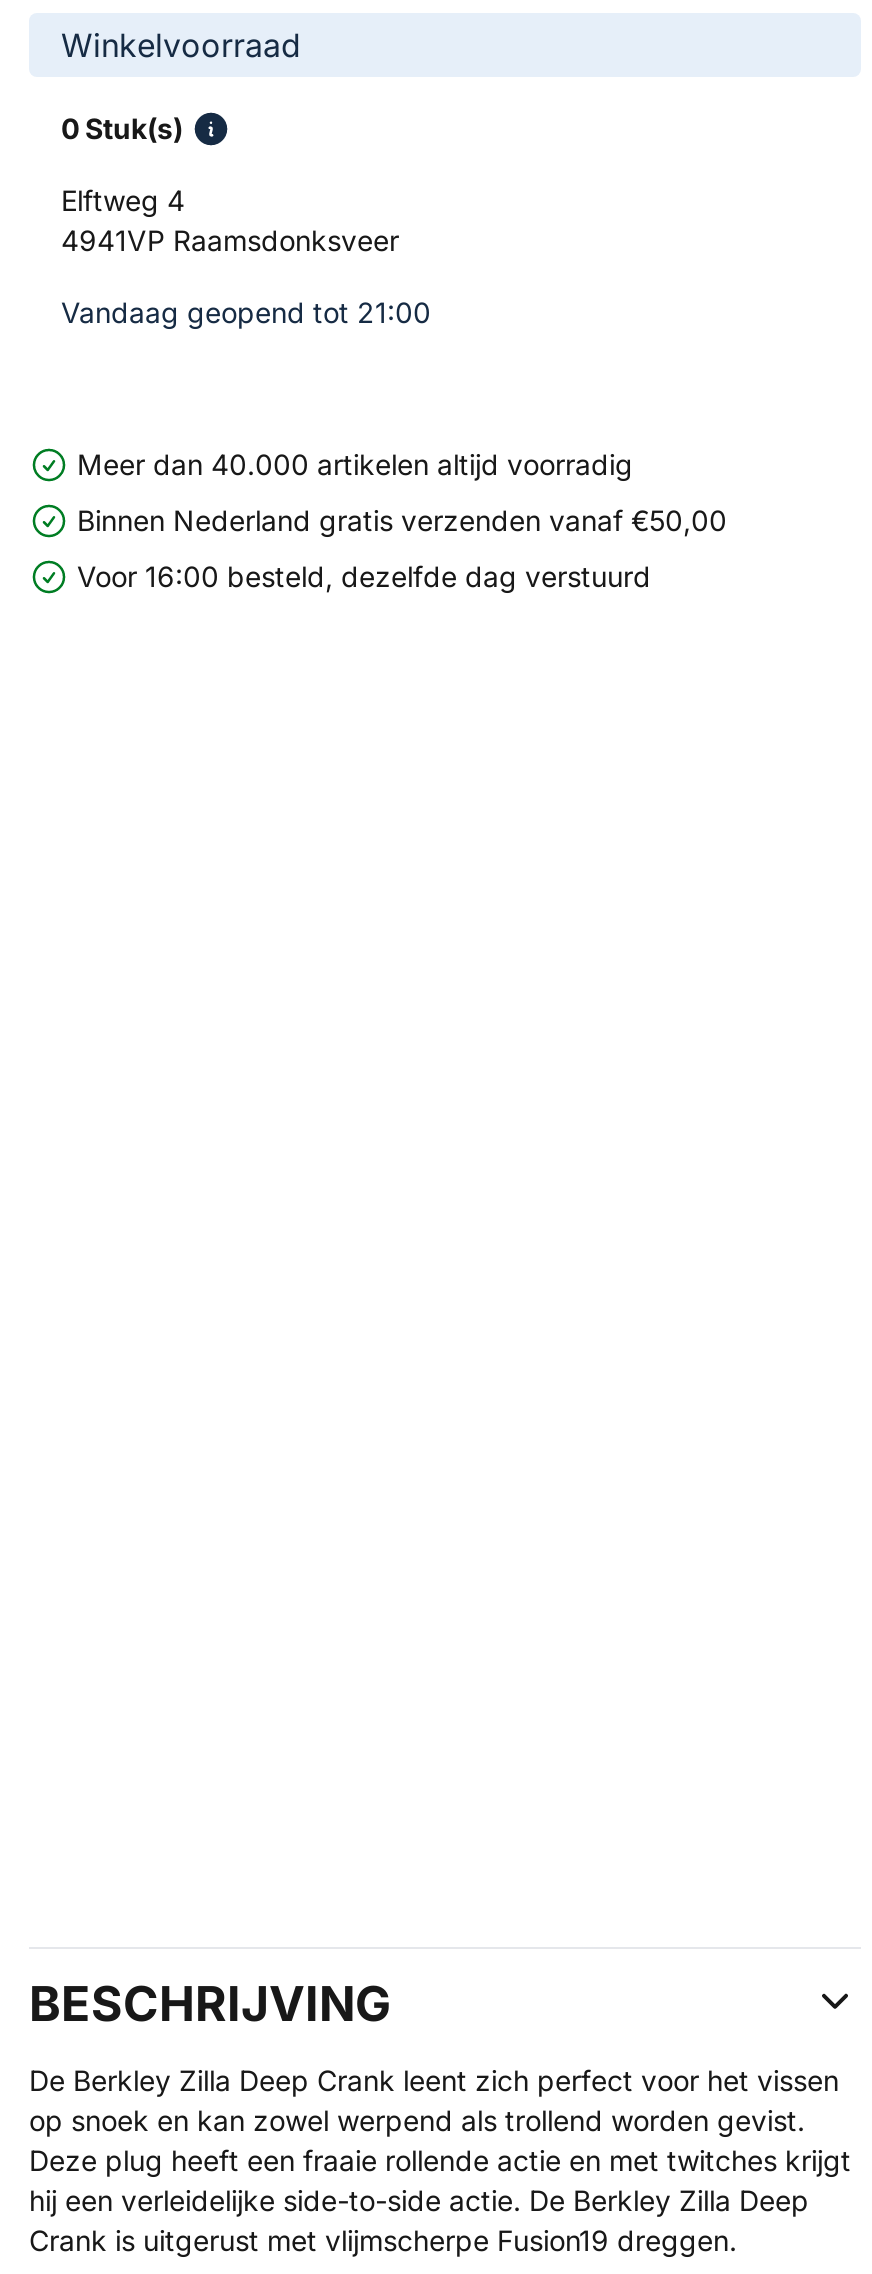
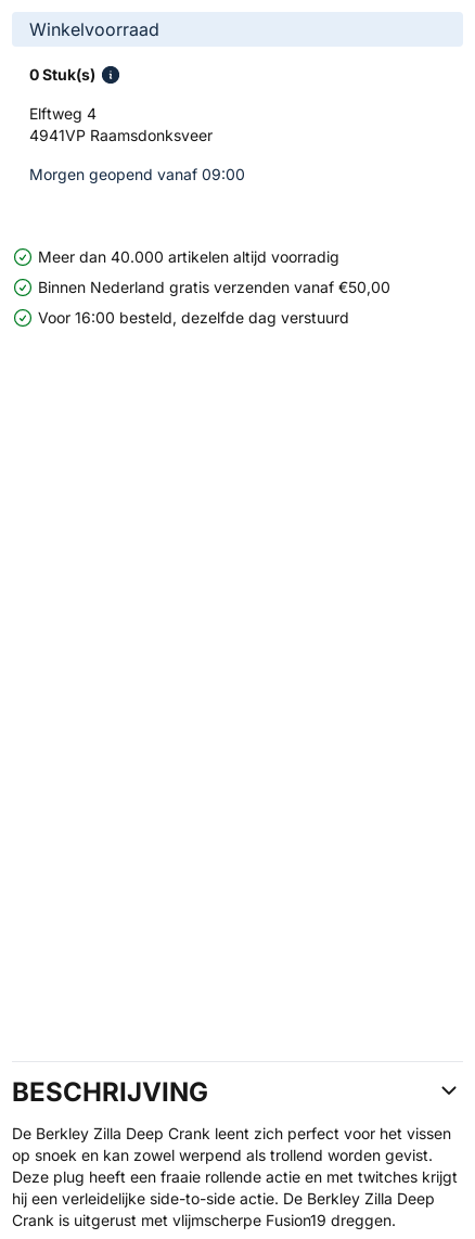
[79,294,431,328] Vandaag geopend tot 21:00 -> [43,164,245,183] Morgen geopend vanaf 09:00

